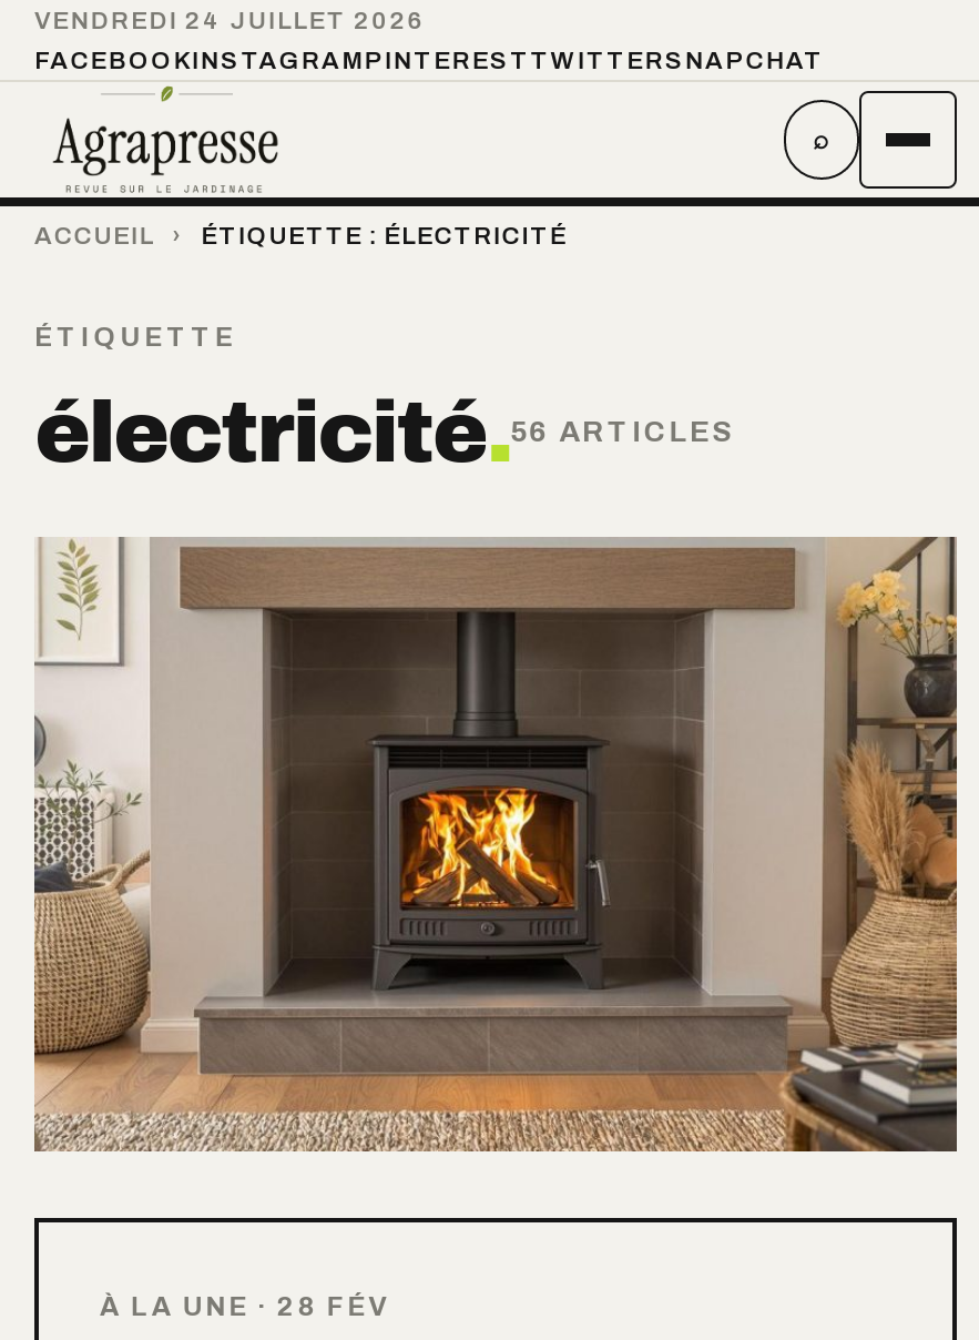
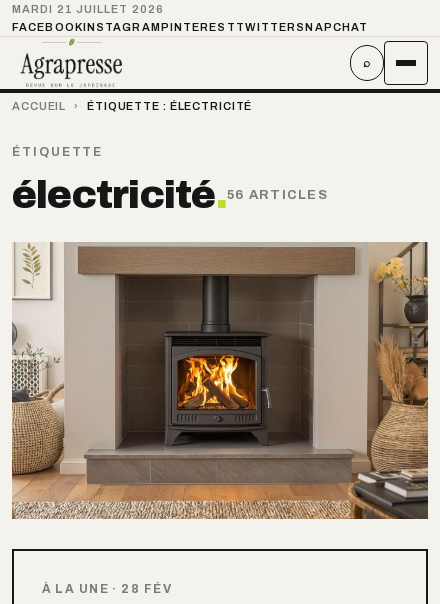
[34,7,426,33] VENDREDI 24 JUILLET 2026 -> [12,3,164,15] MARDI 21 JUILLET 2026

